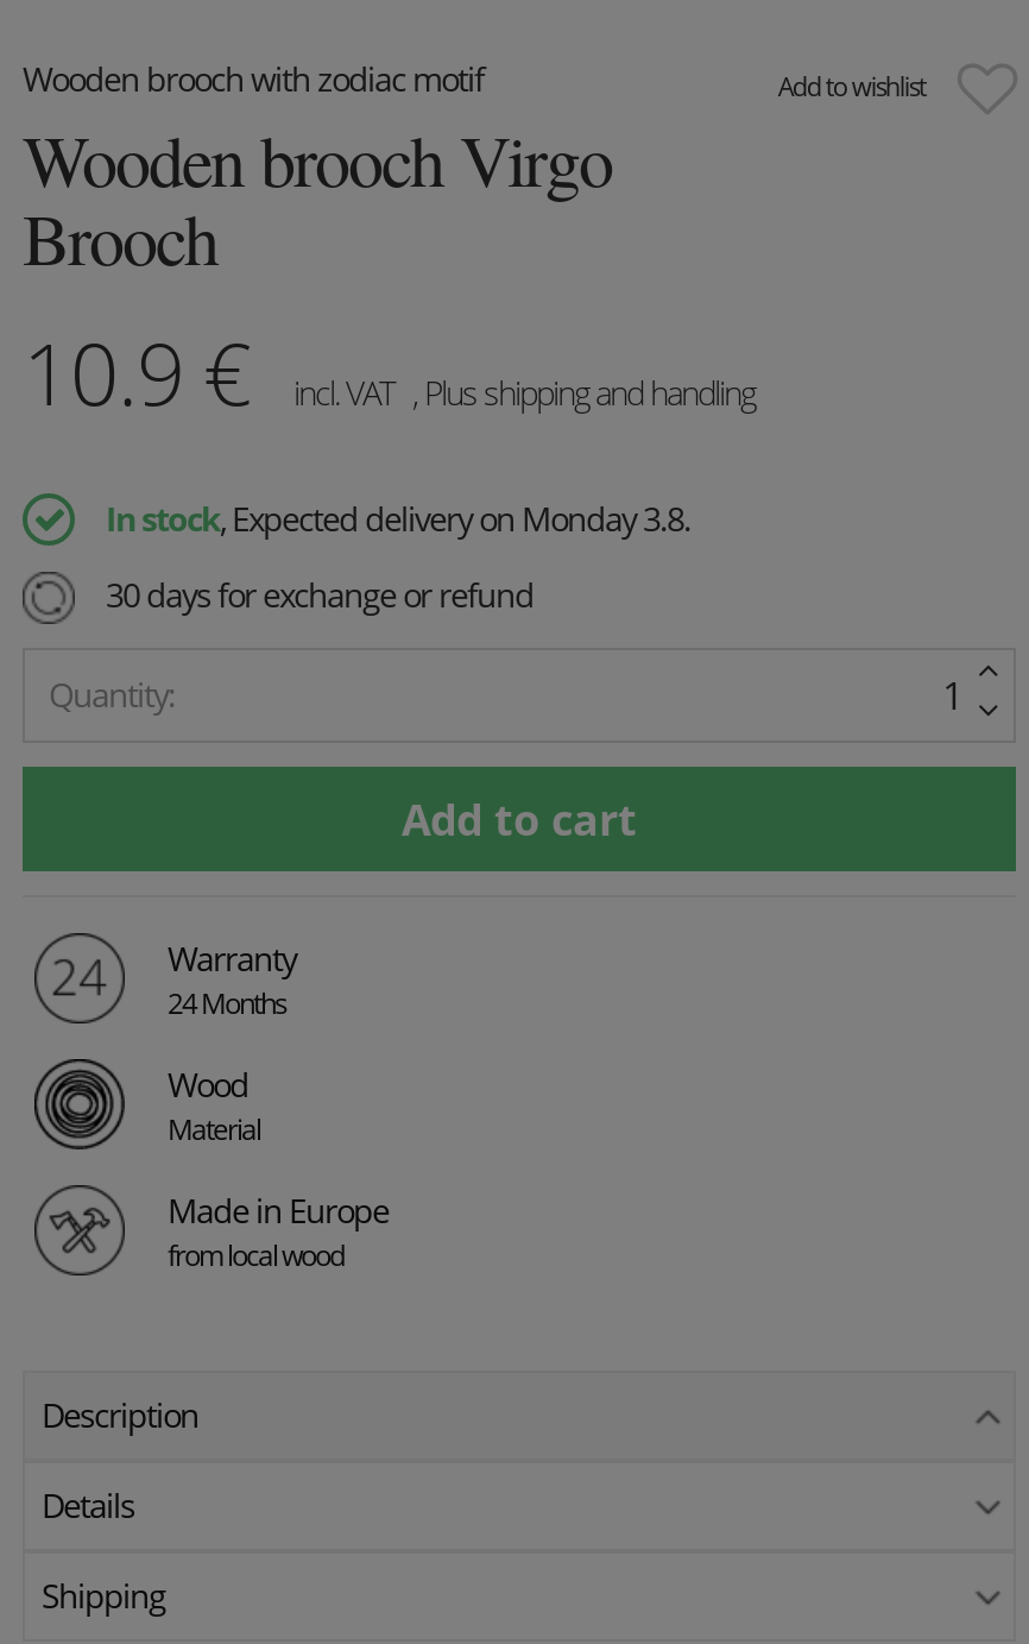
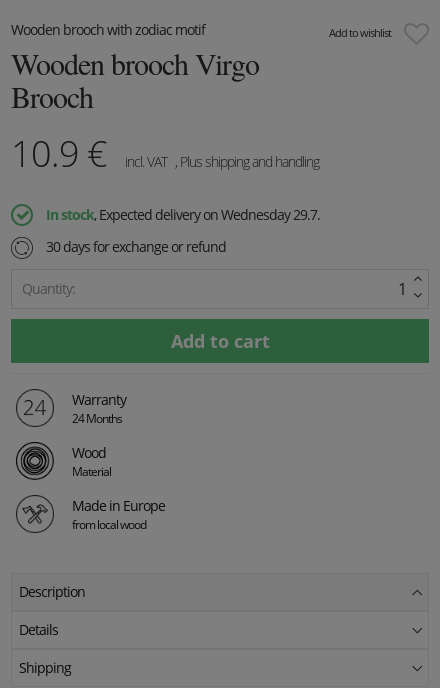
[106,495,690,541] In stock, Expected delivery on Monday 3.8. -> [46,205,320,224] In stock, Expected delivery on Wednesday 29.7.

